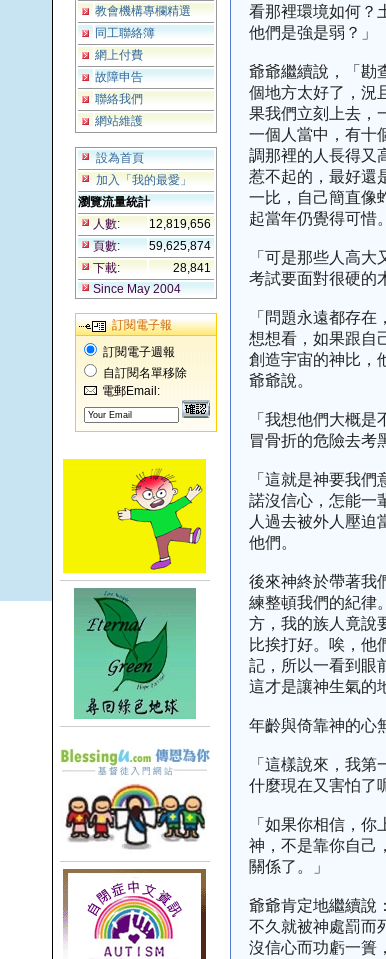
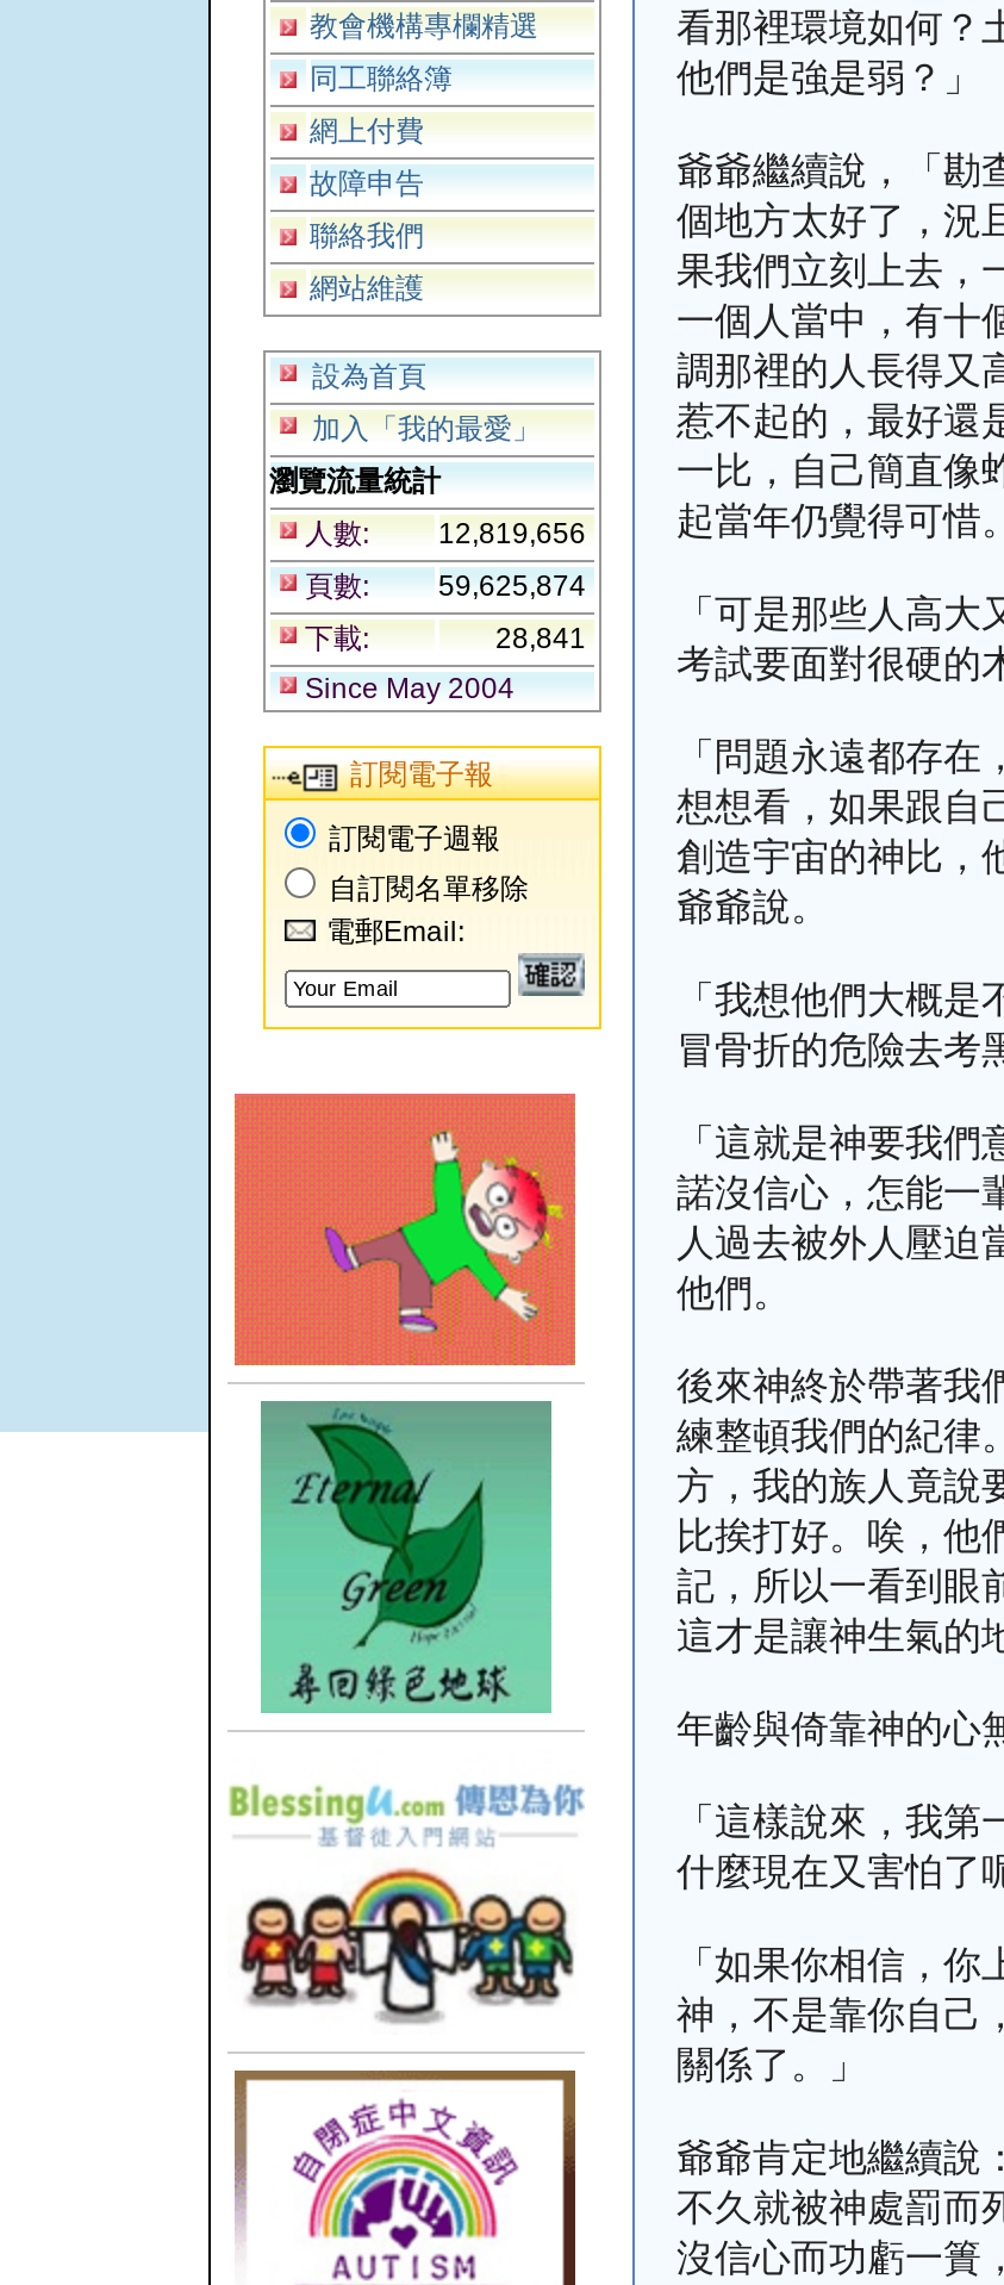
[62,458,207,574] [image] -> [232,1091,578,1368] [image]

